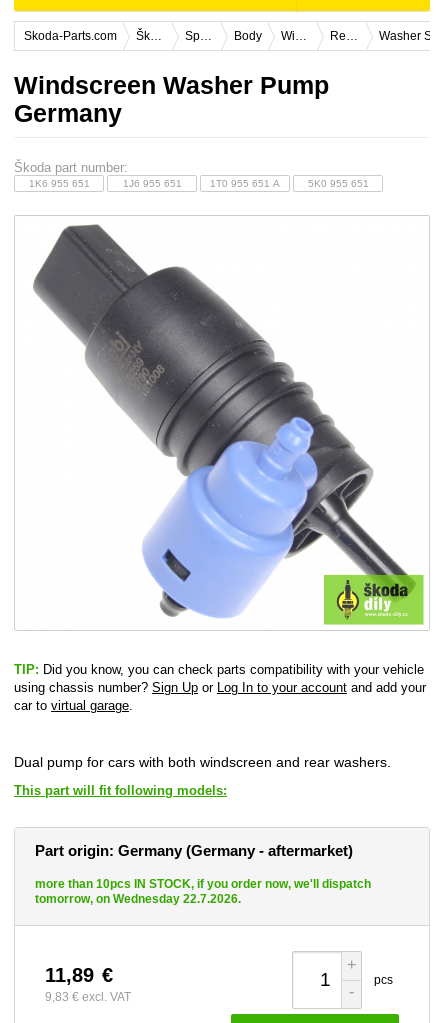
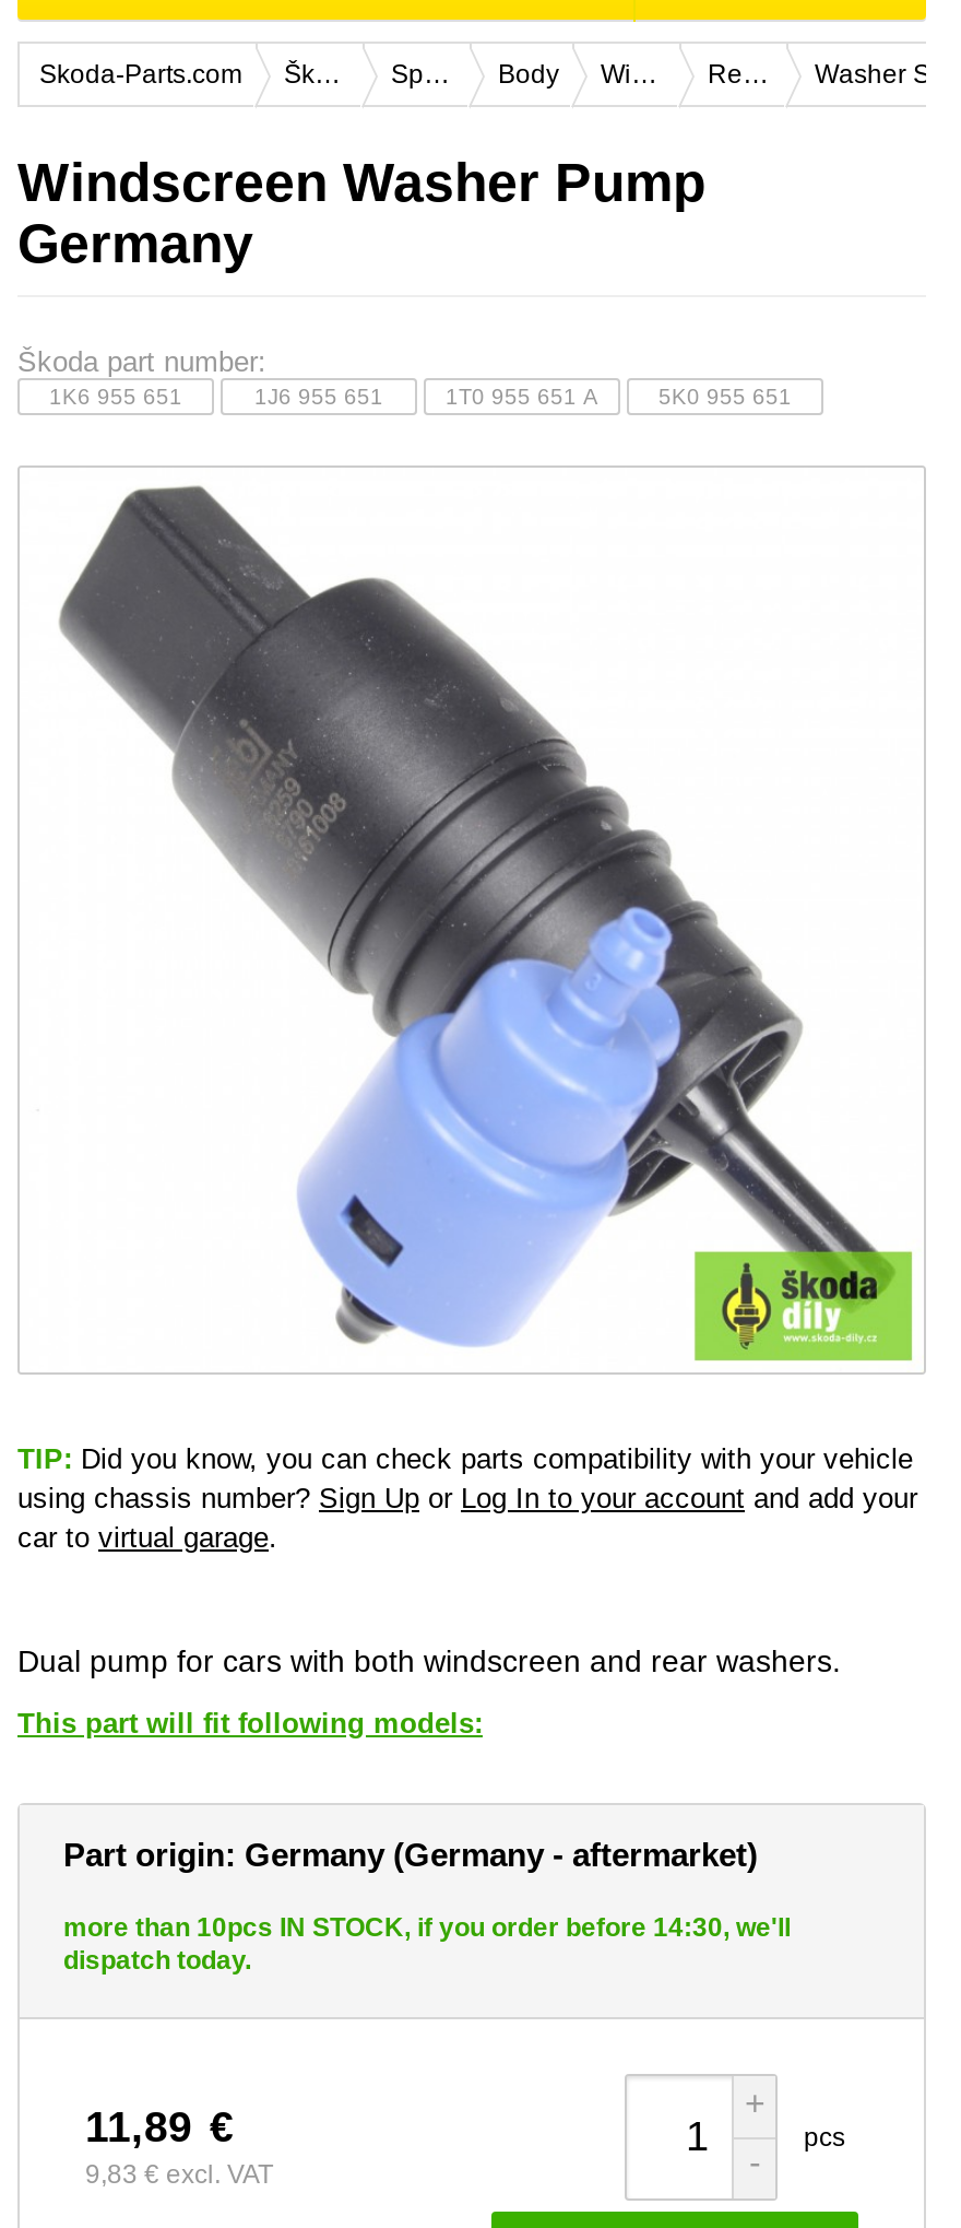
[35,877,371,906] more than 10pcs IN STOCK, if you order now, we'll dispatch | tomorrow, on Wednesday 22.7.2026. -> [63,1913,791,1976] more than 10pcs IN STOCK, if you order before 14:30, we'll | dispatch today.

